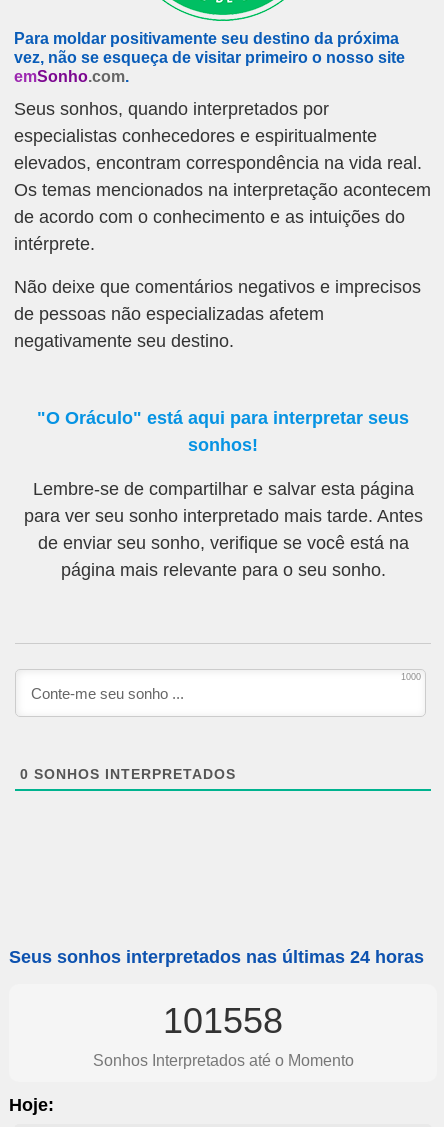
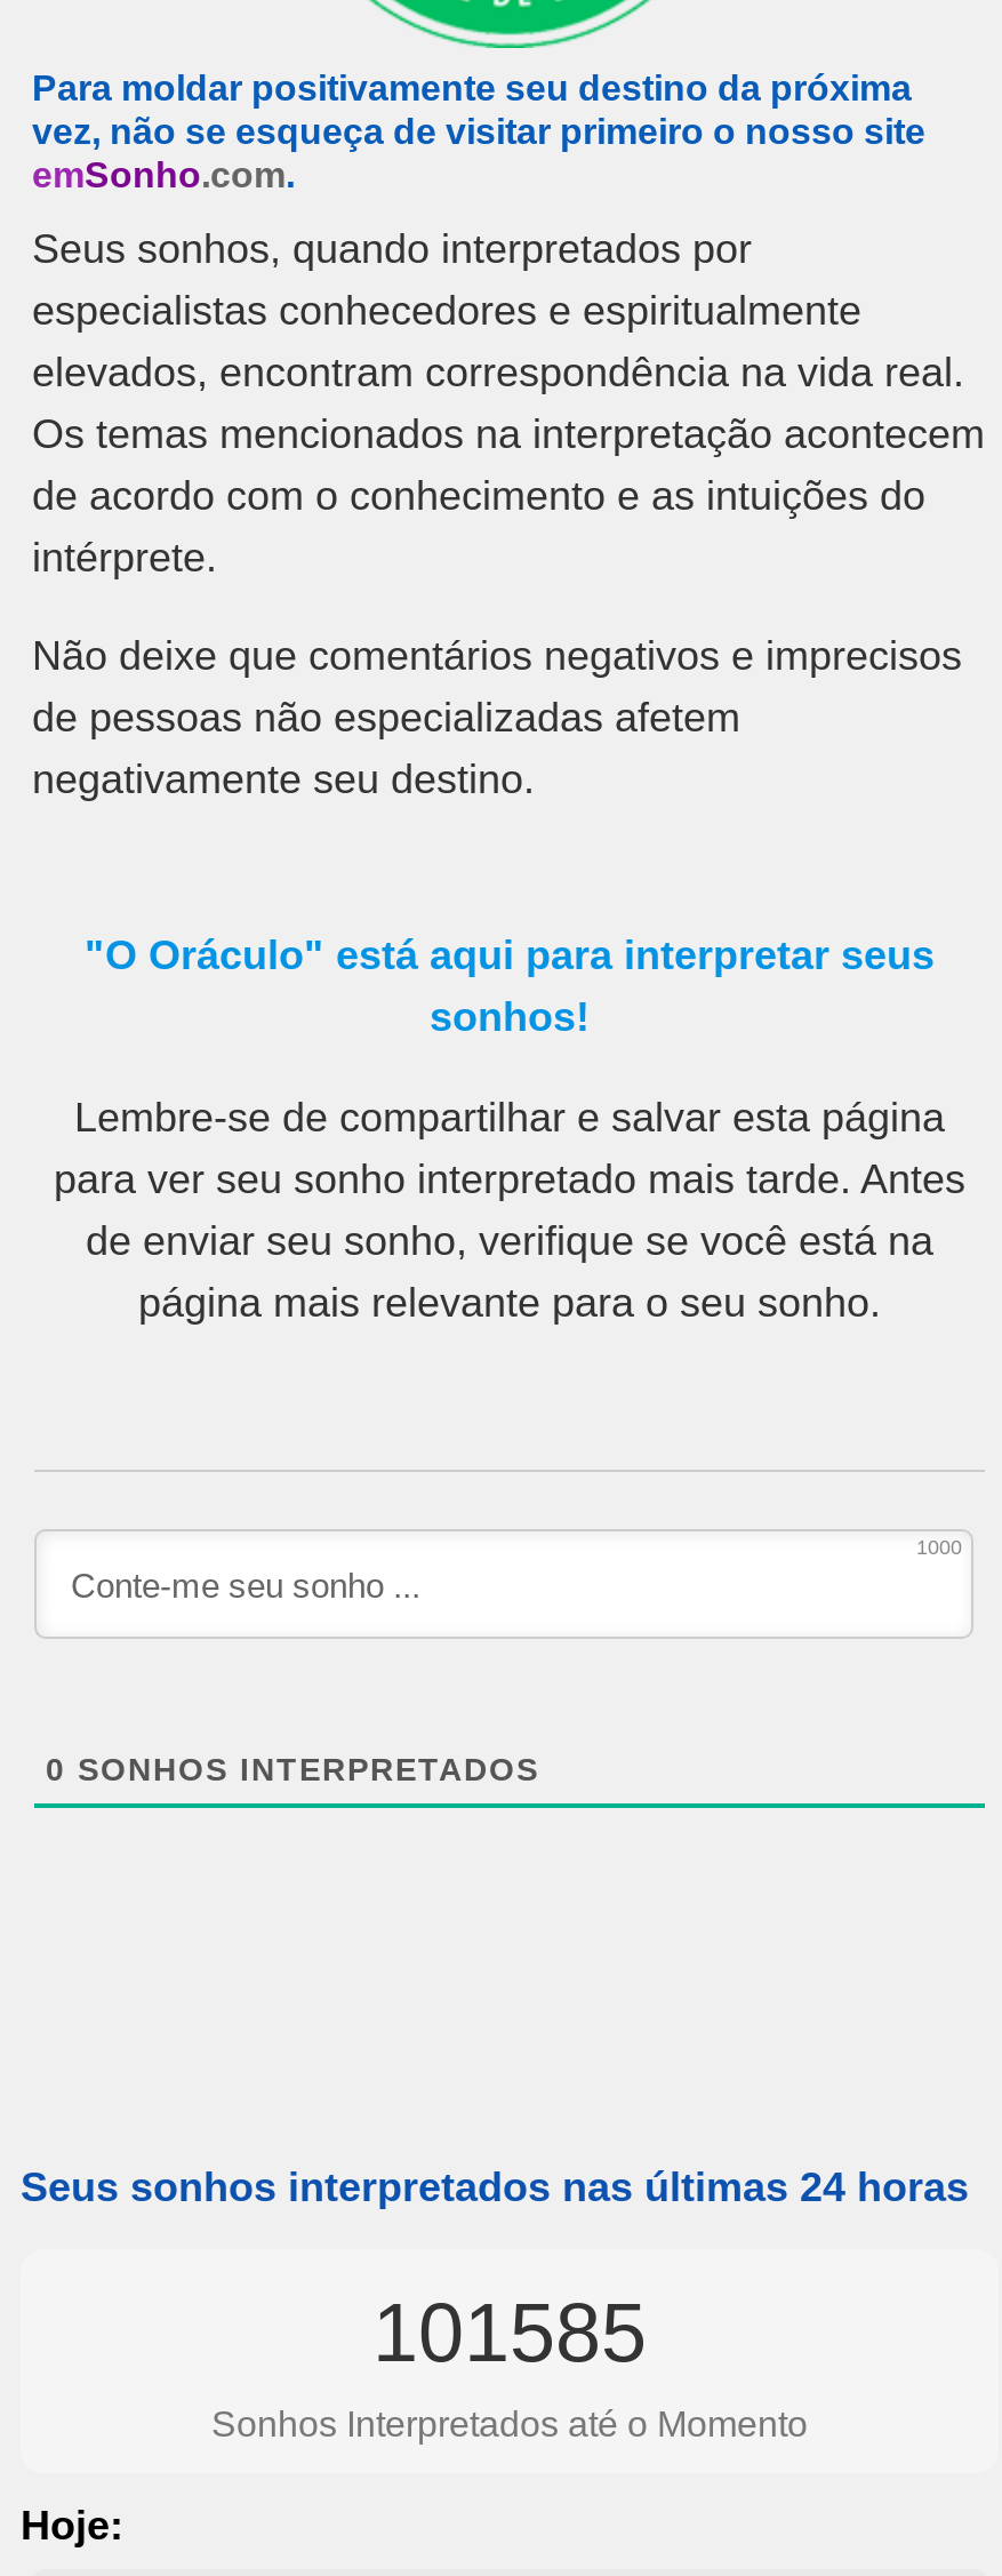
[163,1000,283,1041] 101558 -> [372,2285,647,2379] 101585

